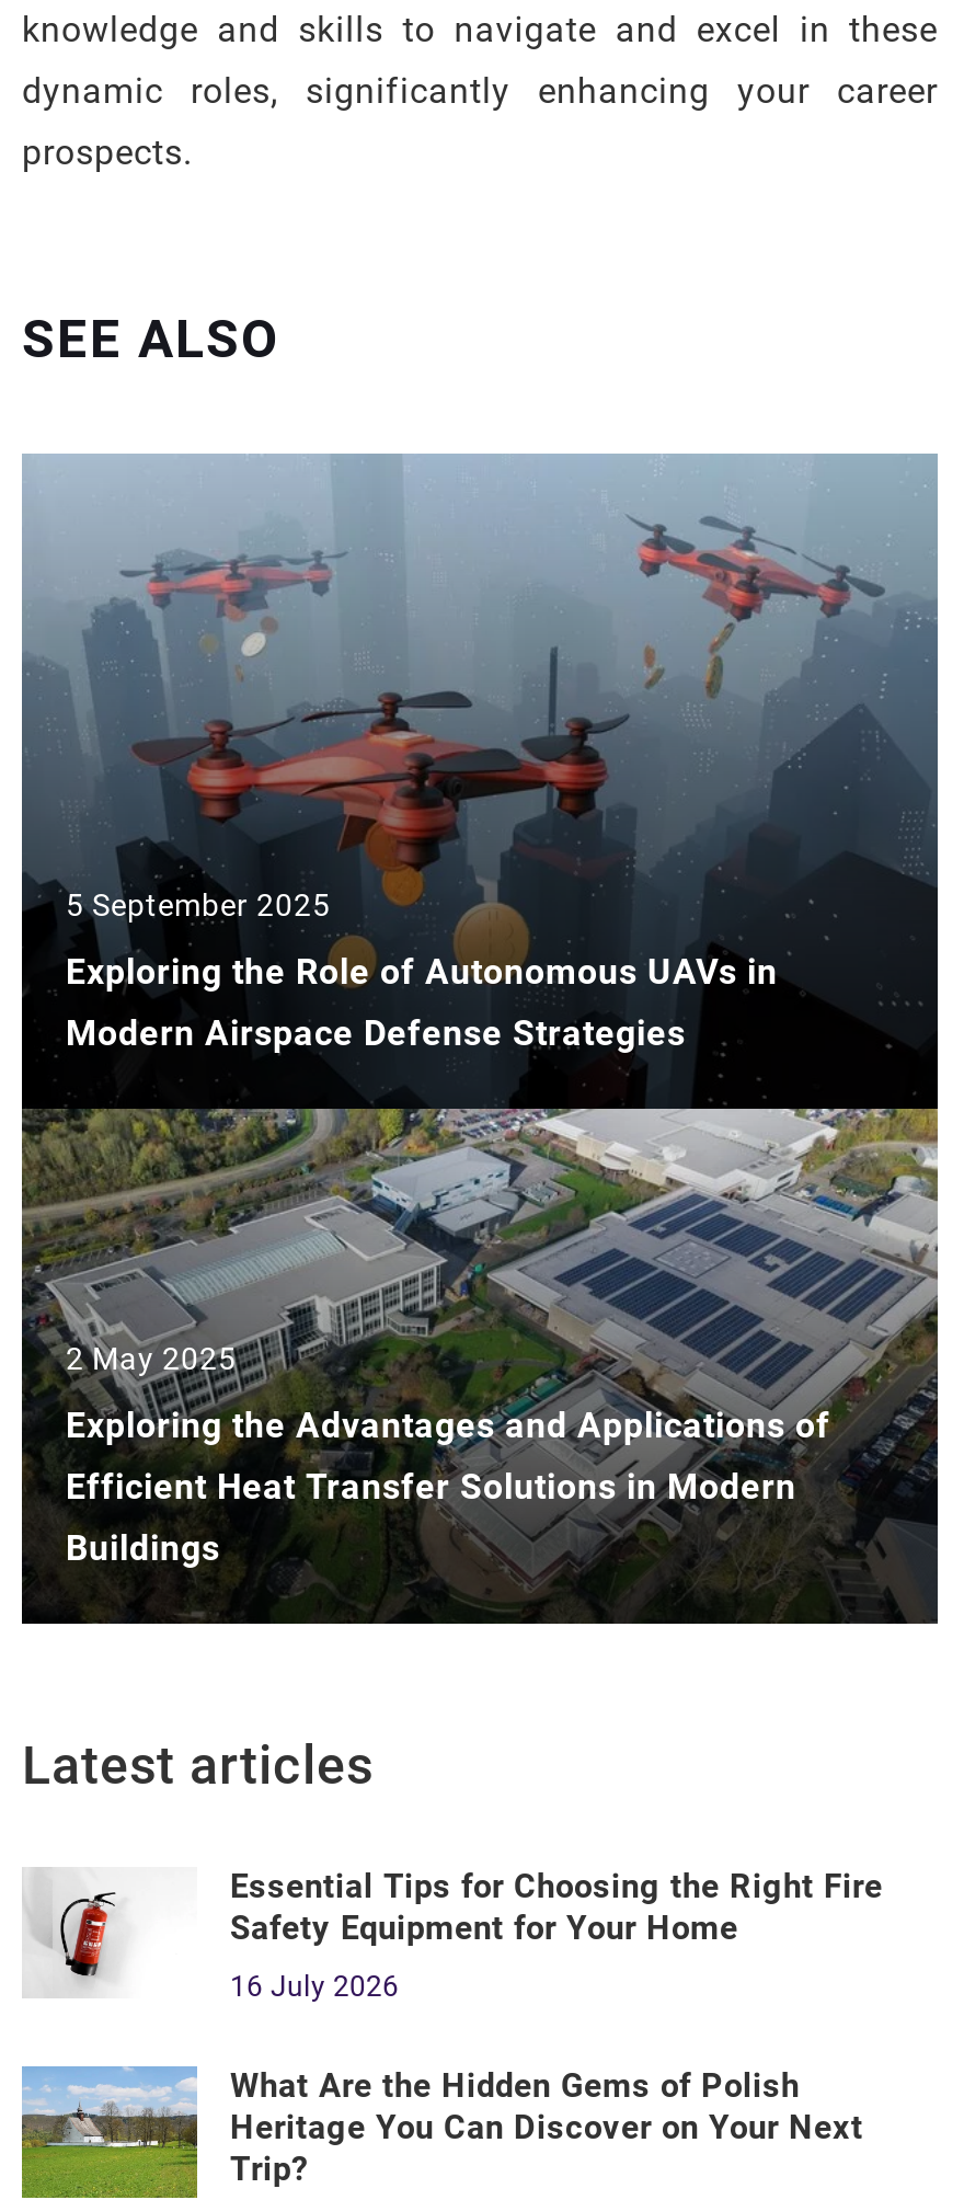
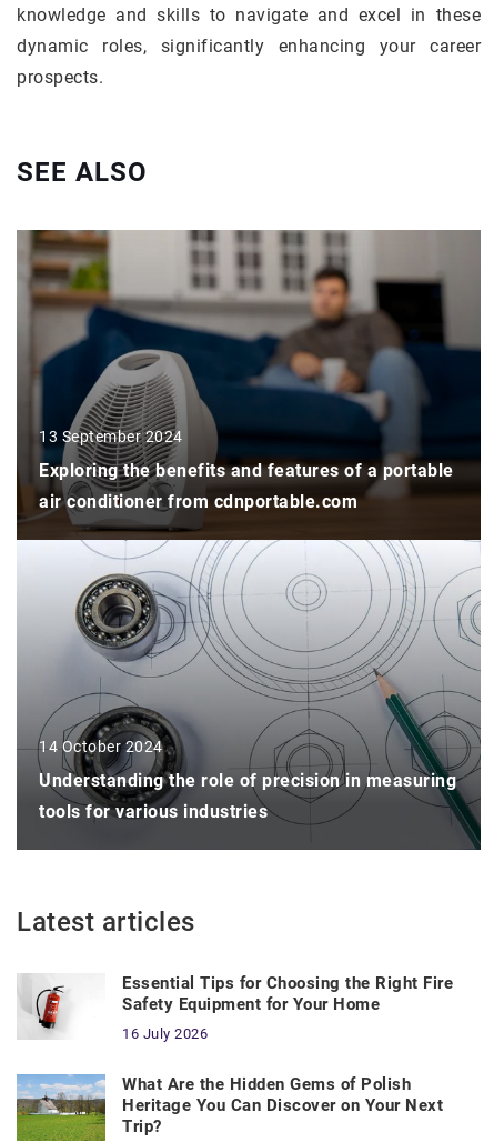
[22,454,938,1054] [image] | 5 September 2025 | Exploring the Role of Autonomous UAVs in | Modern Airspace Defense Strategies -> [18,229,480,512] [image] | 13 September 2024 | Exploring the benefits and features of a portable | air conditioner from cdnportable.com
[20,903,940,1622] [image] | 2 May 2025 | Exploring the Advantages and Applications of | Efficient Heat Transfer Solutions in Modern | Buildings -> [16,484,481,850] [image] | 14 October 2024 | Understanding the role of precision in measuring | tools for various industries

